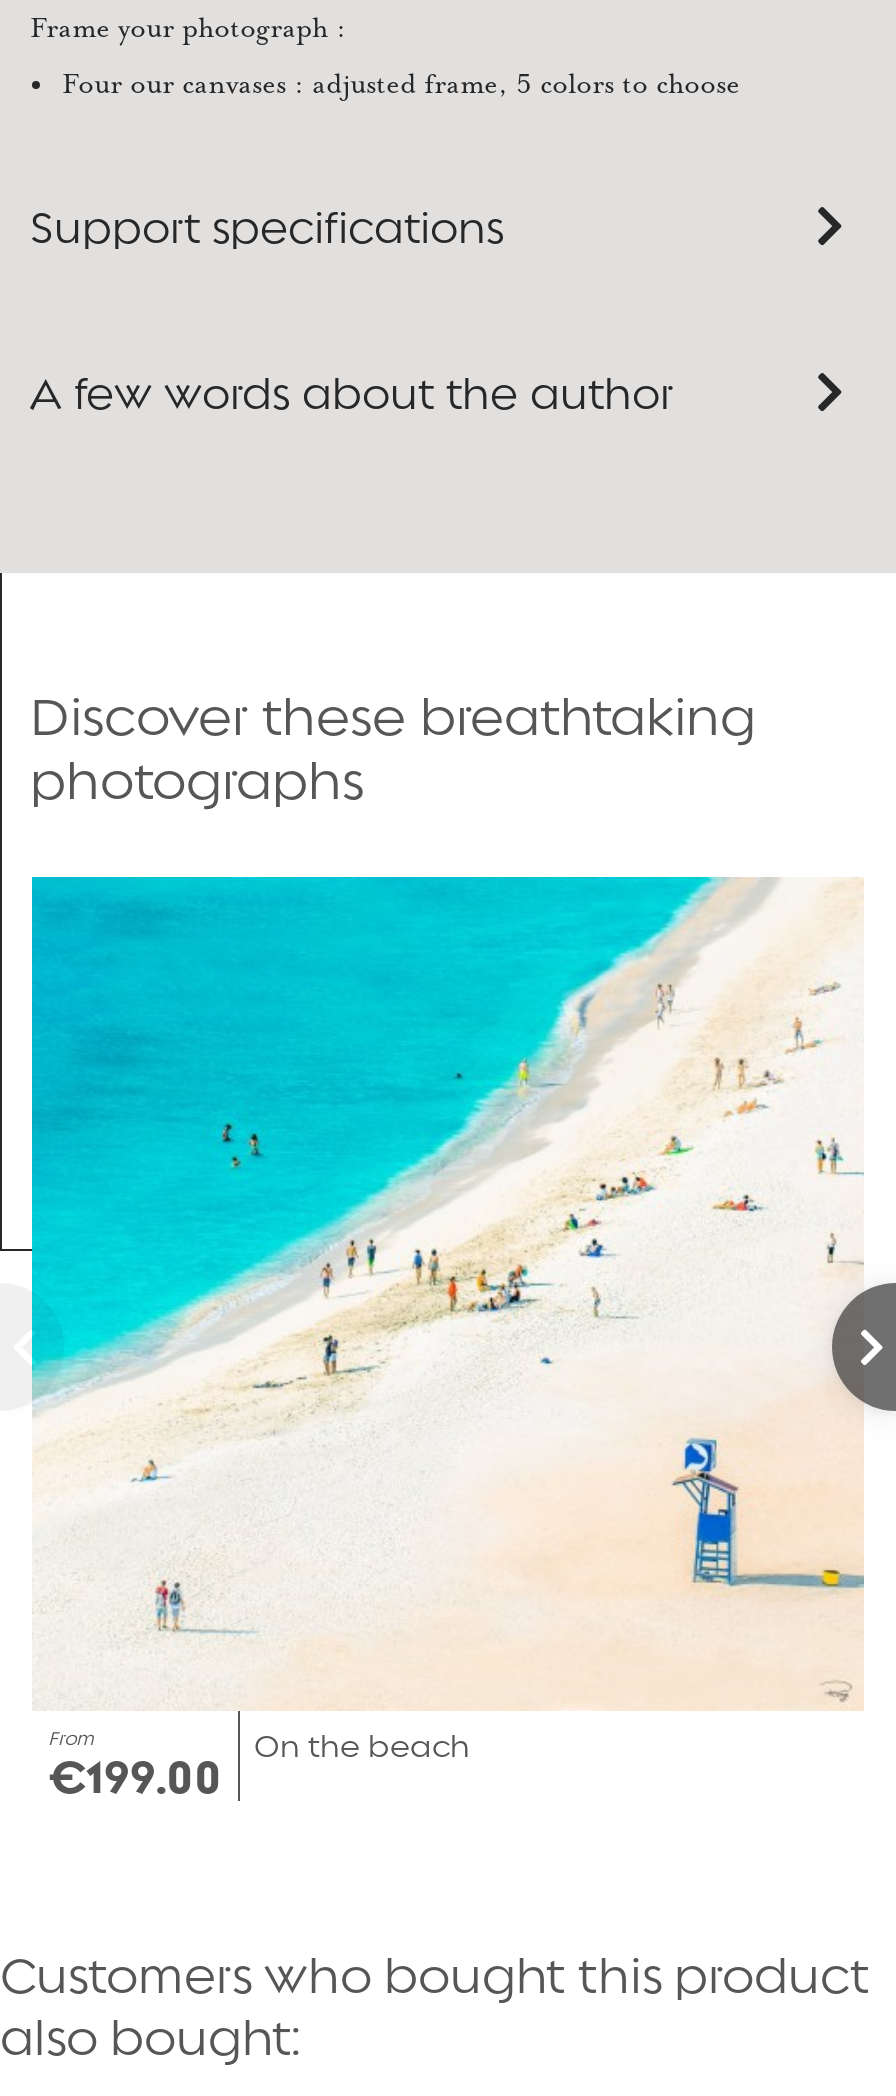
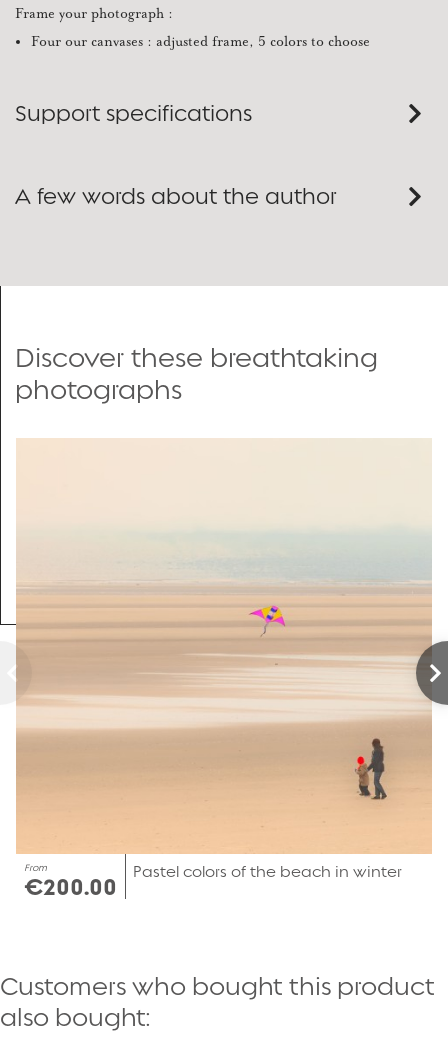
[30,874,864,1764] [image] | On the beach -> [14,438,433,881] [image] | Pastel colors of the beach in winter
[48,1748,222,1804] €199.00 -> [24,873,117,901] €200.00

